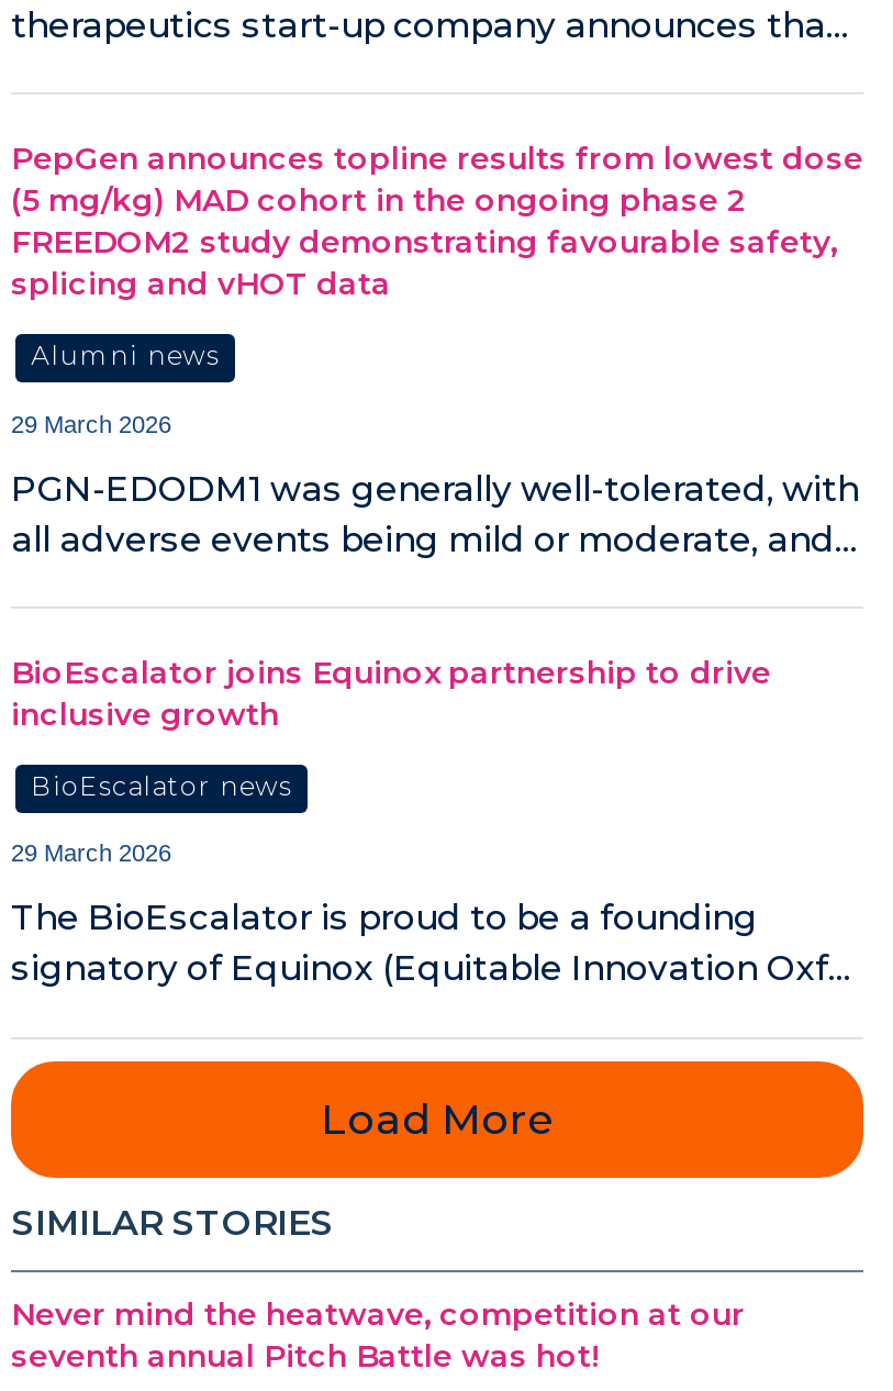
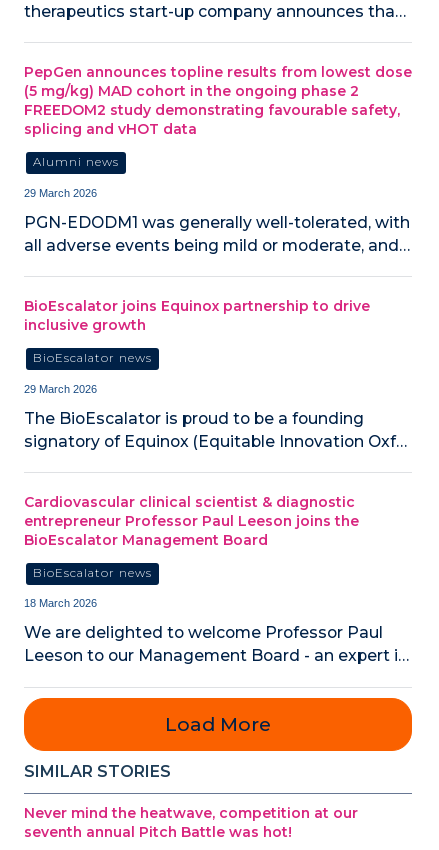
none -> [24,493,409,665] Cardiovascular clinical scientist & diagnostic | entrepreneur Professor Paul Leeson joins the | BioEscalator Management Board | BioEscalator news | 18 March 2026 | We are delighted to welcome Professor Paul | Leeson to our Management Board - an expert i…

